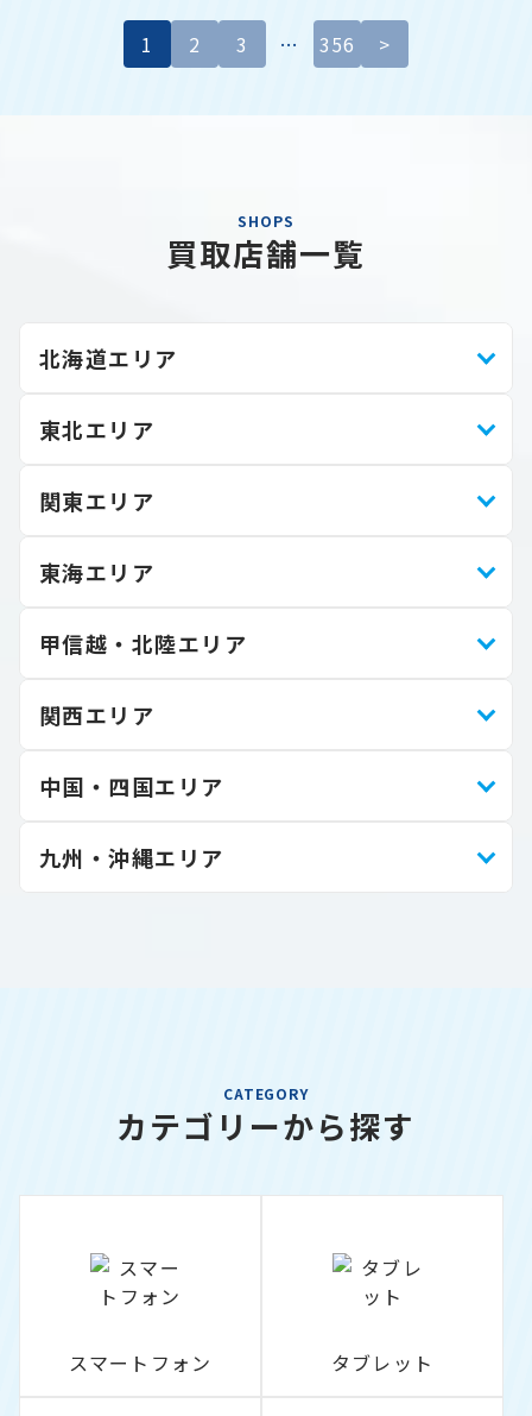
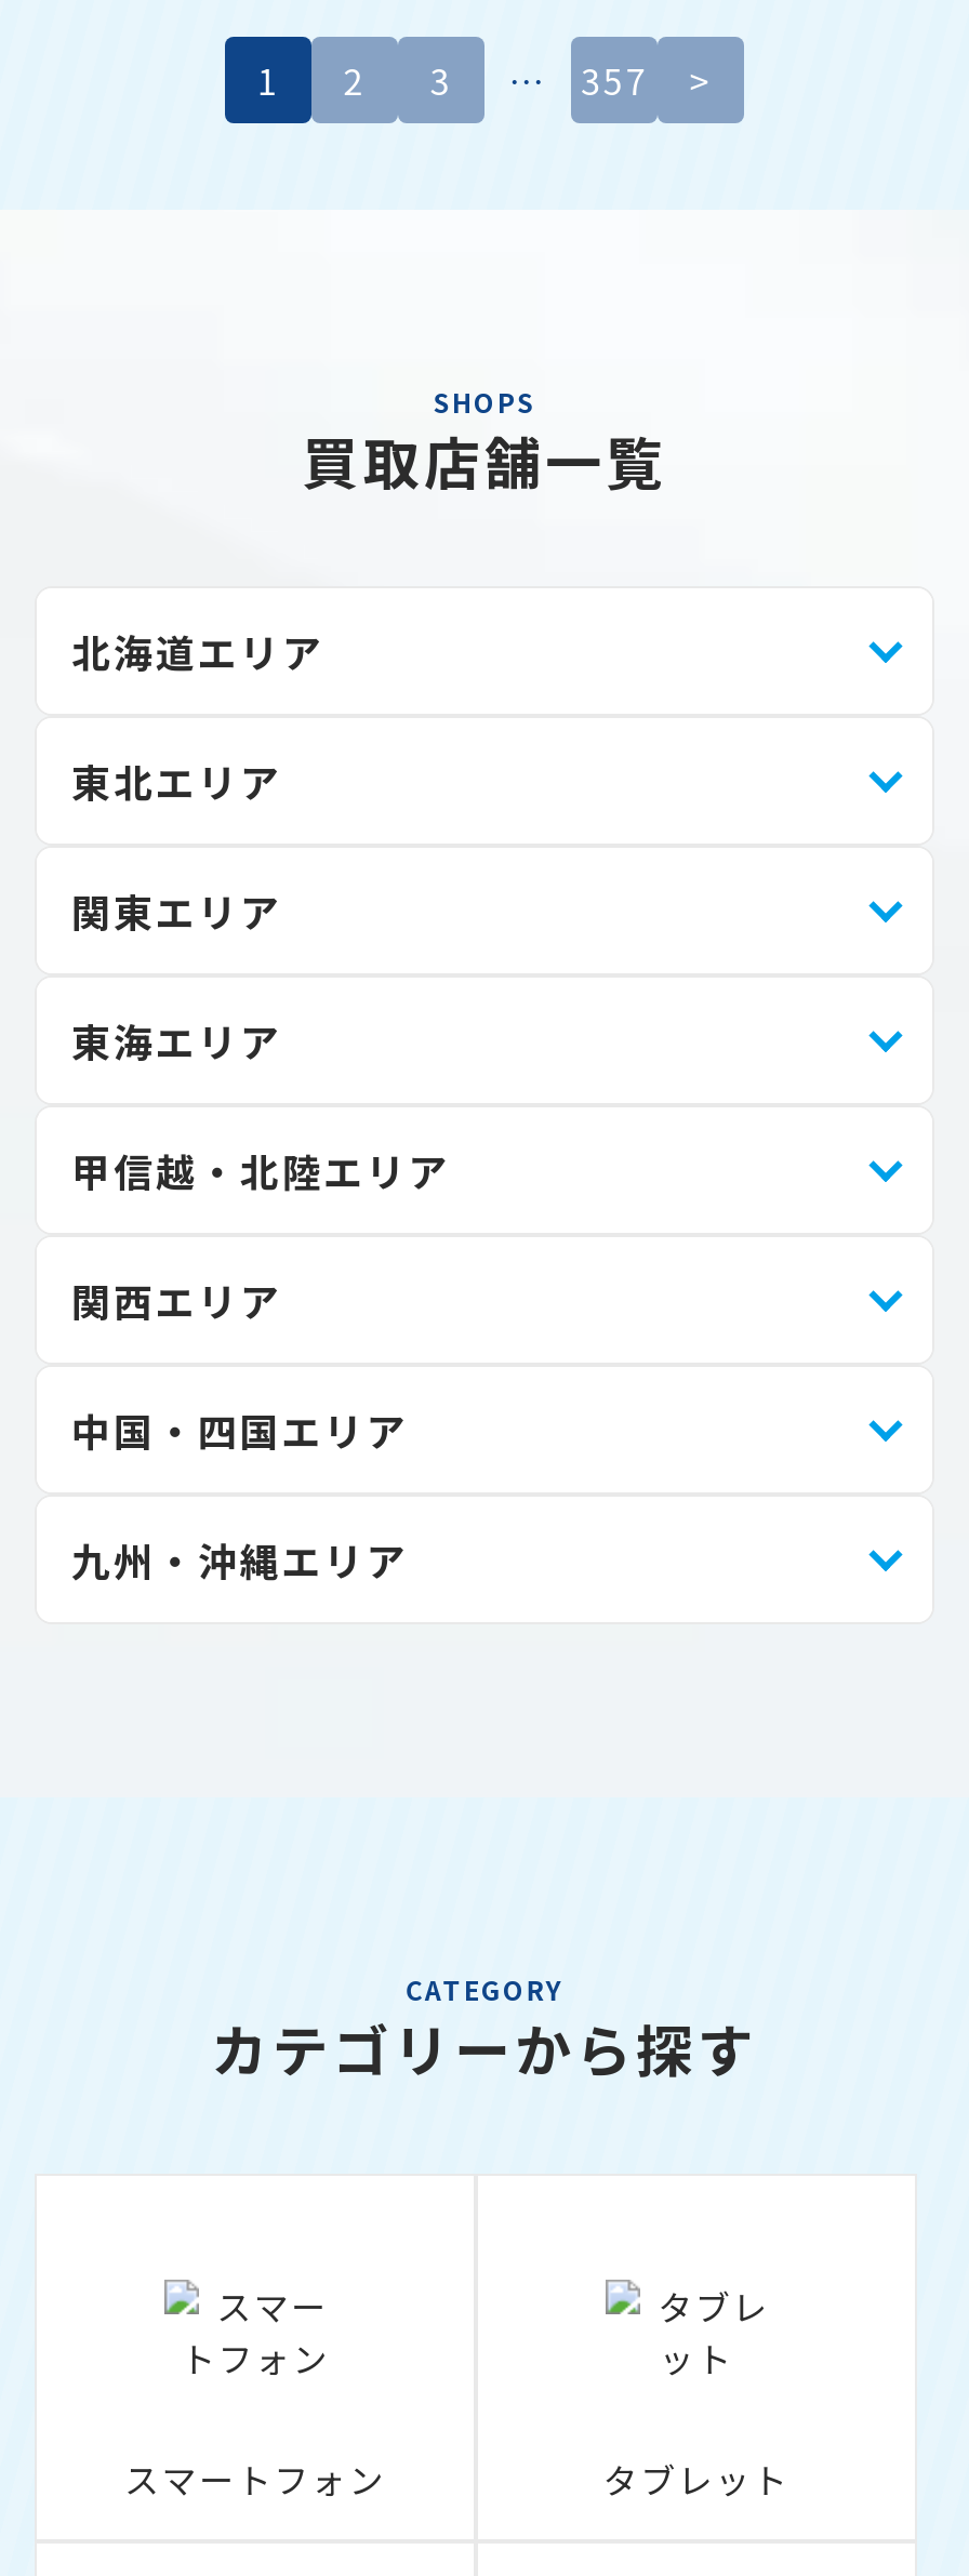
[319,30,356,58] 356 -> [581,54,648,106] 357

